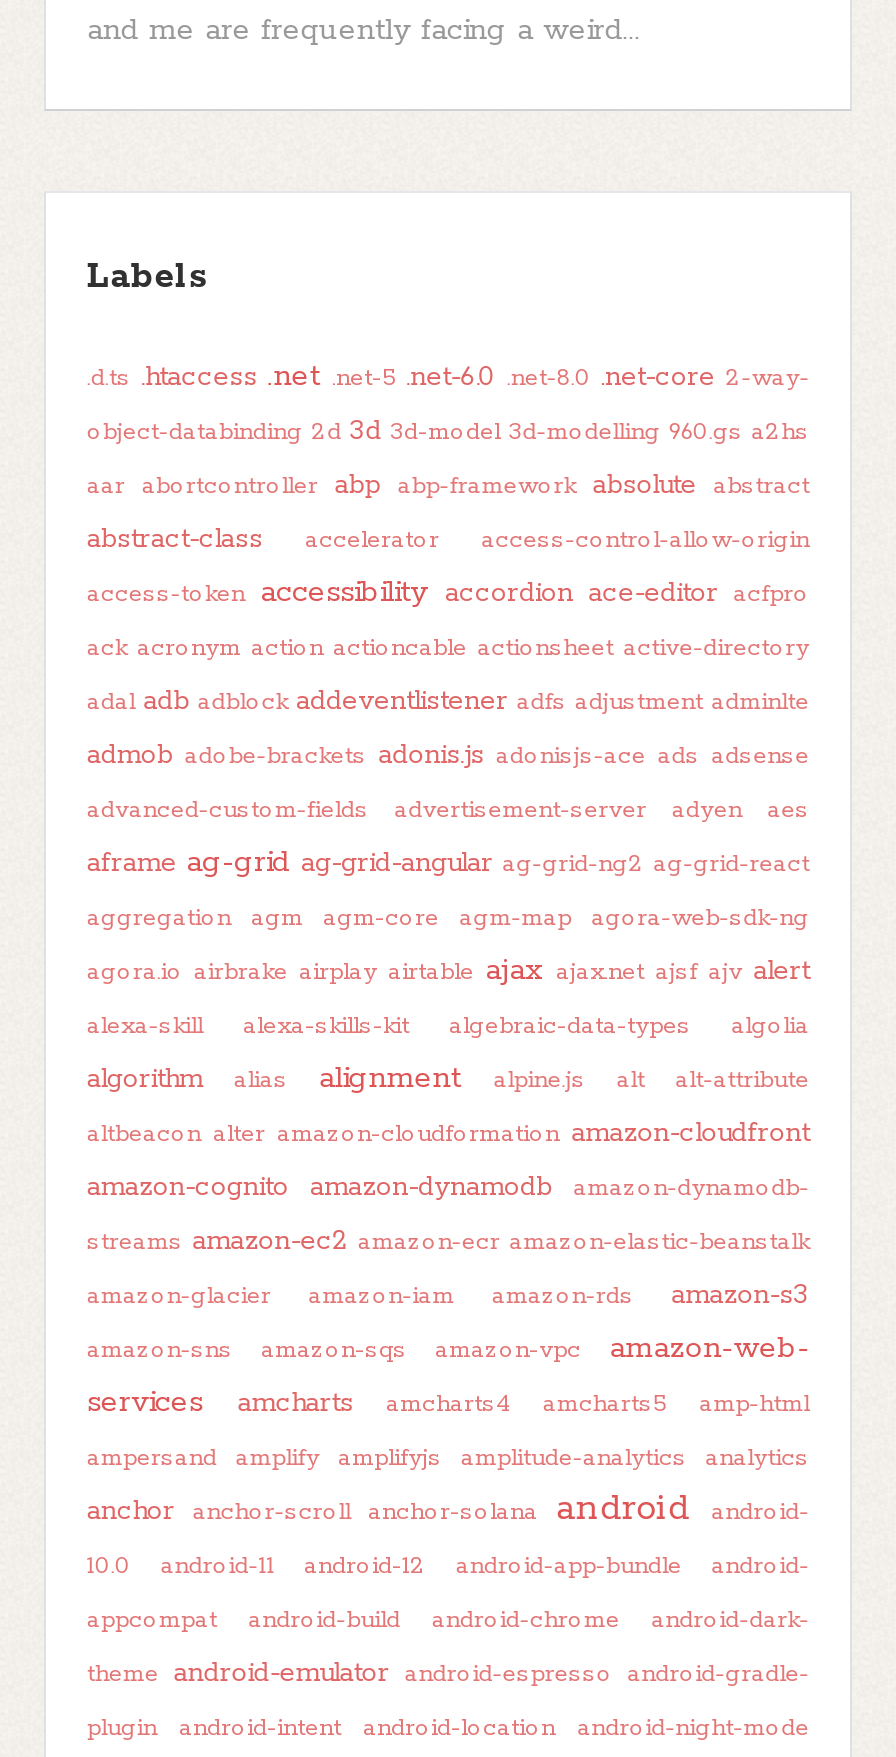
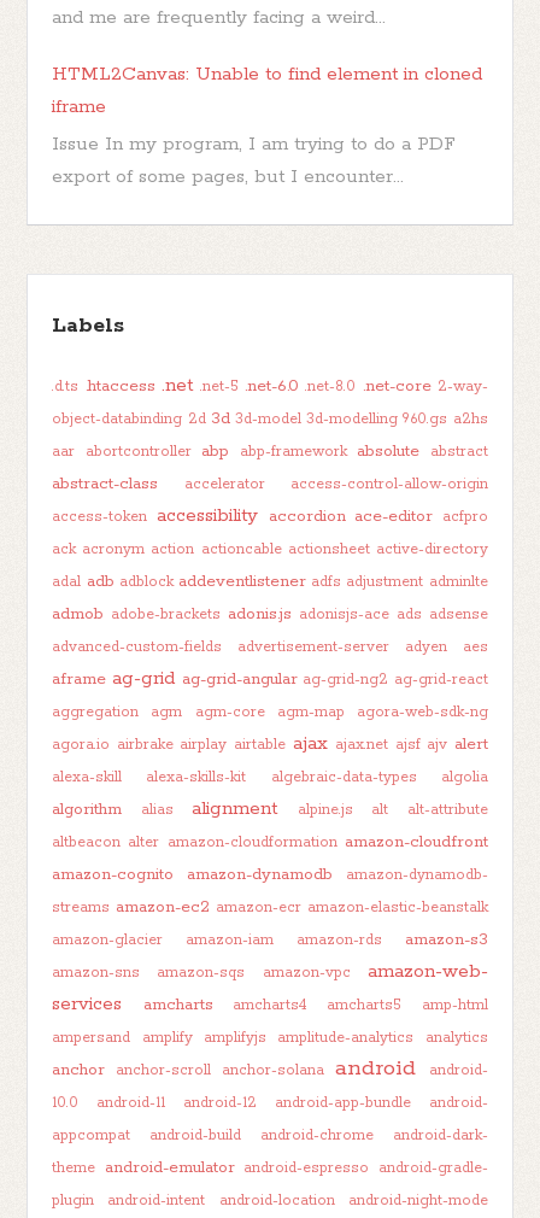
none -> [52,63,483,188] HTML2Canvas: Unable to find element in cloned | iframe | Issue In my program, I am trying to do a PDF | export of some pages, but I encounter...

